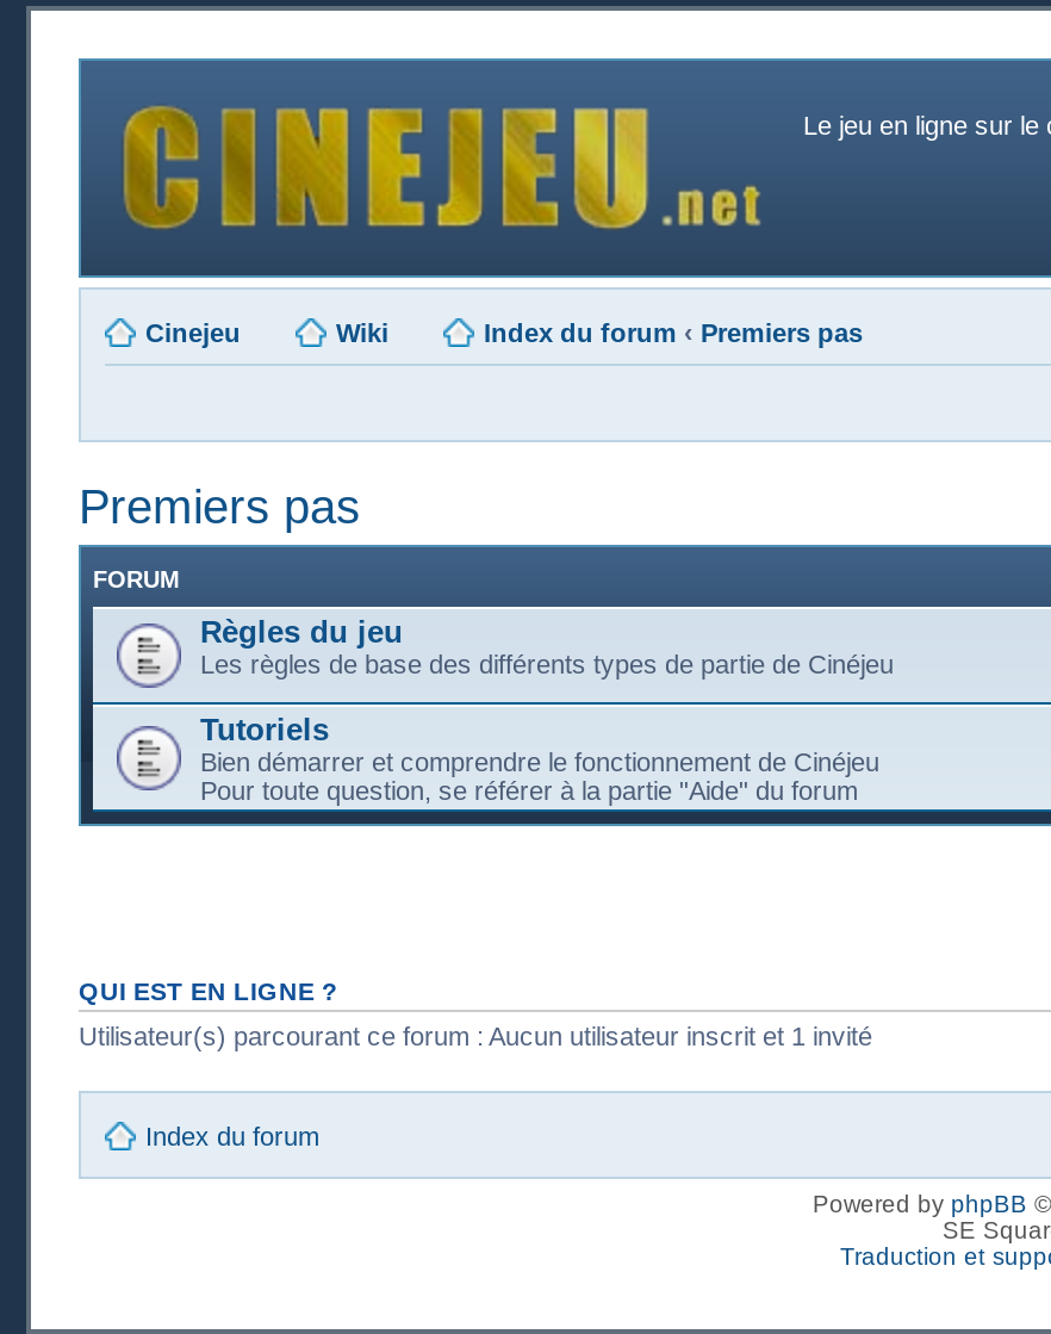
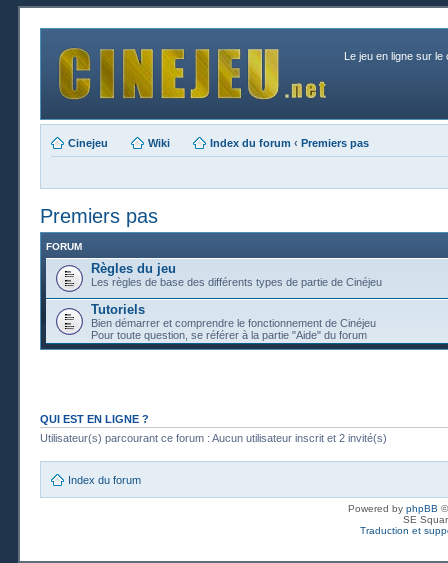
[79,1020,872,1049] Utilisateur(s) parcourant ce forum : Aucun utilisateur inscrit et 1 invité -> [40,431,387,443] Utilisateur(s) parcourant ce forum : Aucun utilisateur inscrit et 2 invité(s)

